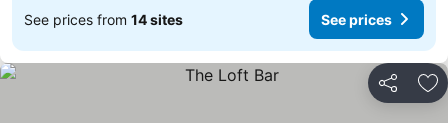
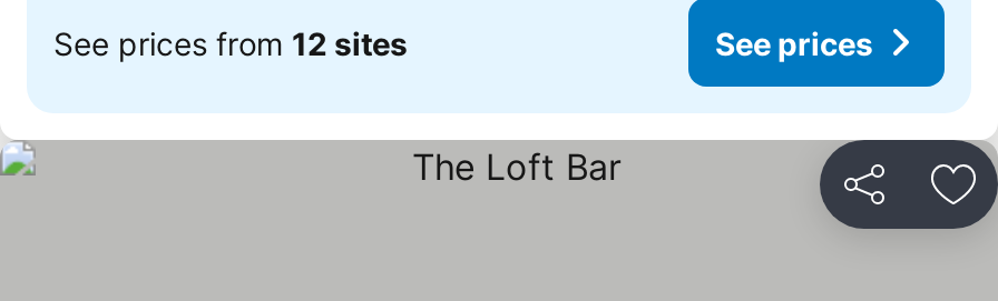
[24,10,183,27] See prices from 14 sites -> [53,23,408,61] See prices from 12 sites

